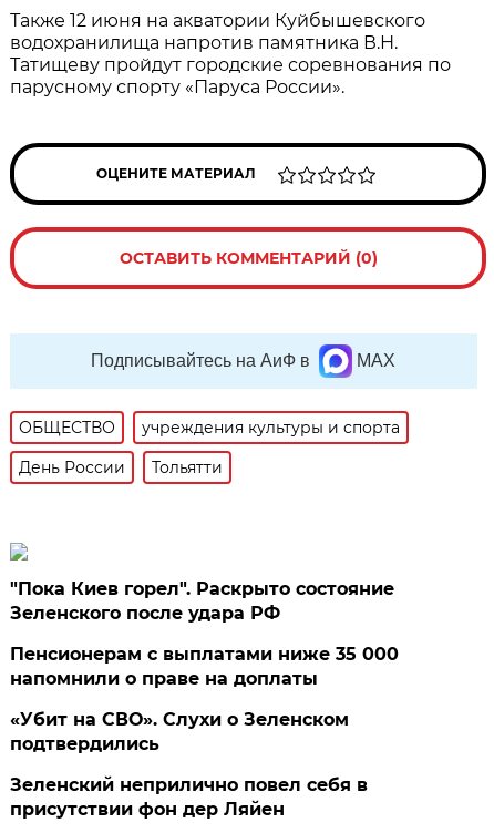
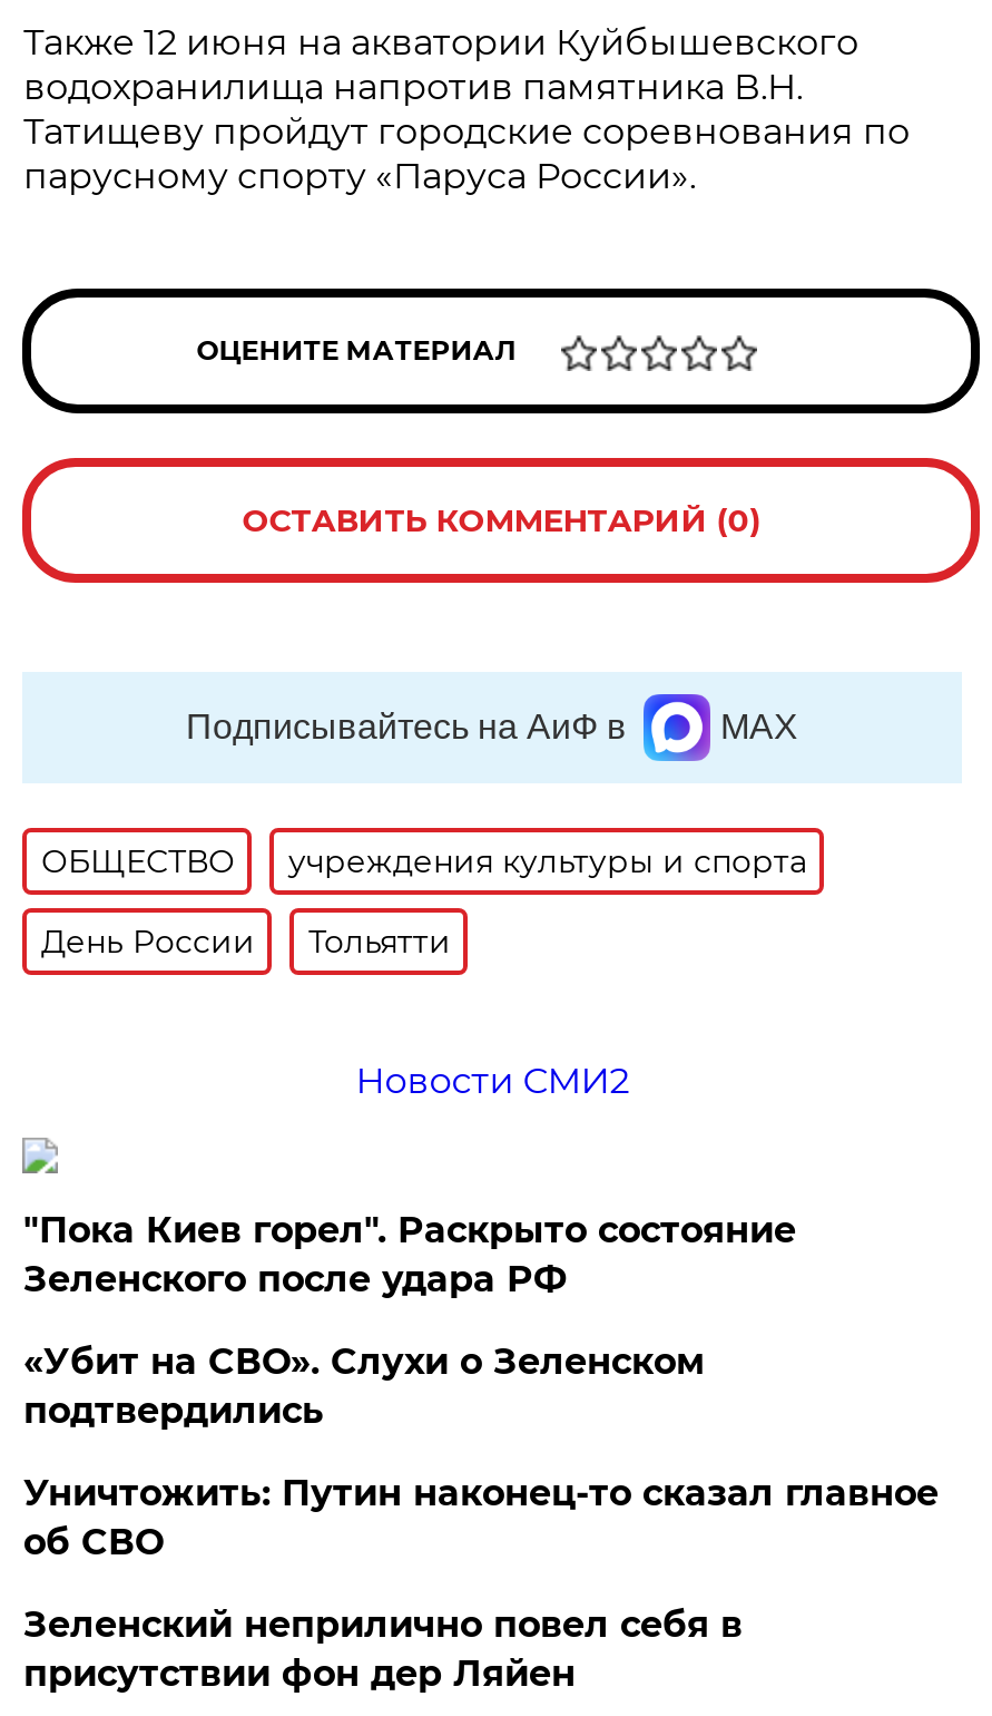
none -> [356,1060,629,1102] Новости СМИ2
[10,644,399,689] Пенсионерам с выплатами ниже 35 000 | напомнили о праве на доплаты -> none
moved [10,709,349,754] -> [23,1340,705,1432]: «Убит на СВО». Слухи о Зеленском | подтвердились
none -> [23,1472,938,1563] Уничтожить: Путин наконец-то сказал главное | об СВО

